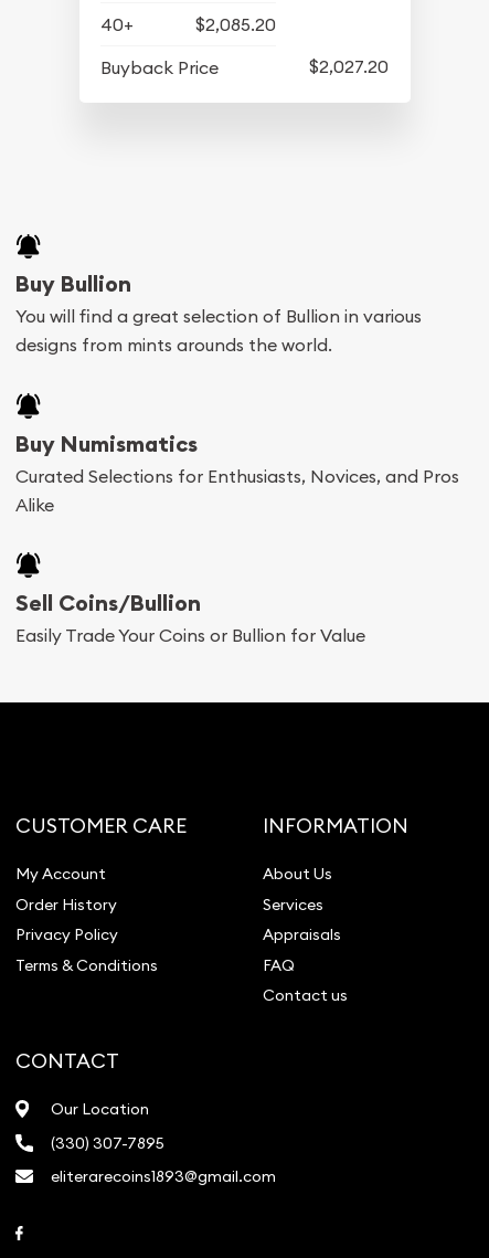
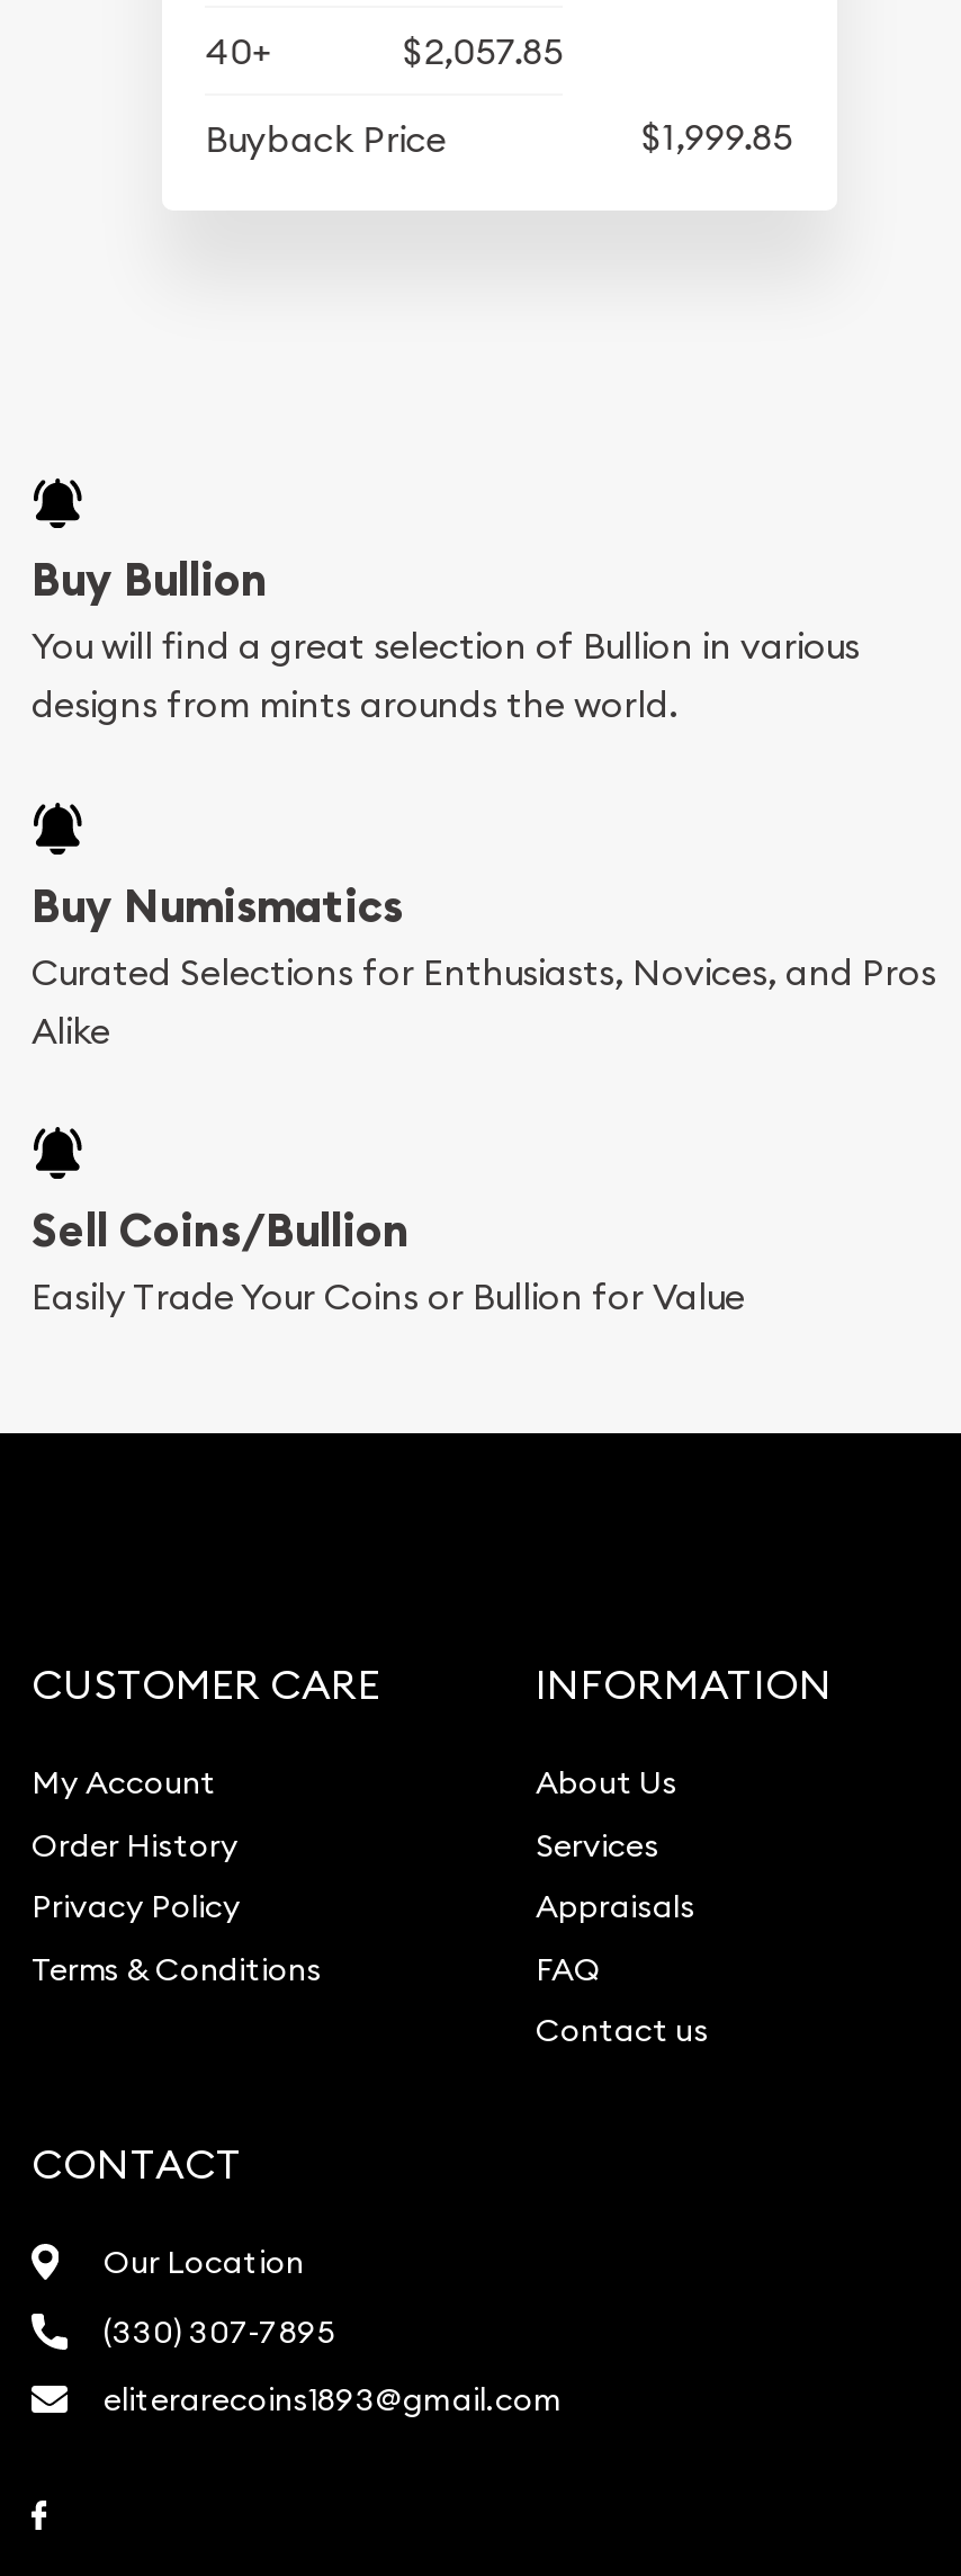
[196,13,276,35] $2,085.20 -> [403,28,563,73] $2,057.85
[309,55,389,77] $2,027.20 -> [642,113,793,159] $1,999.85

